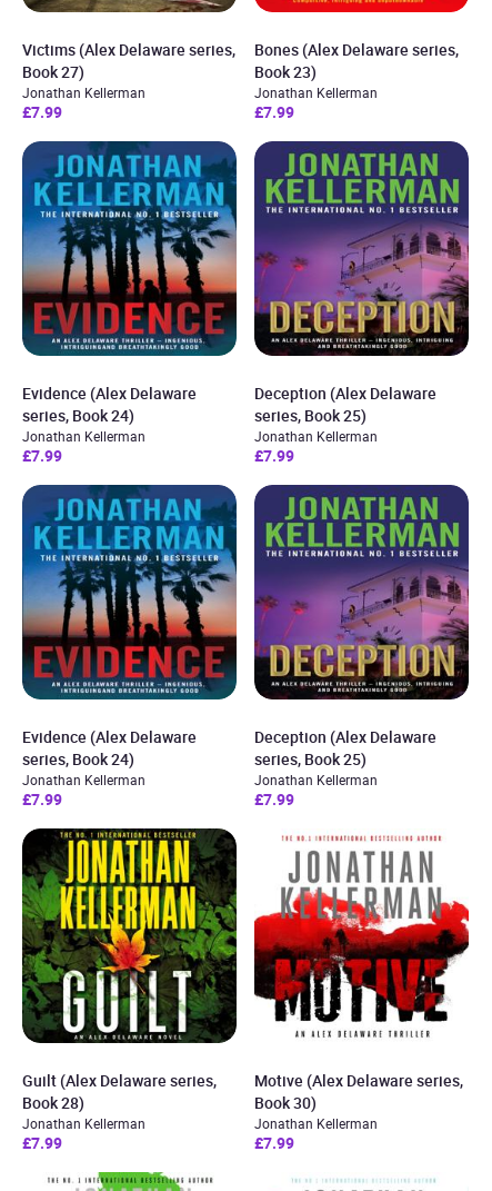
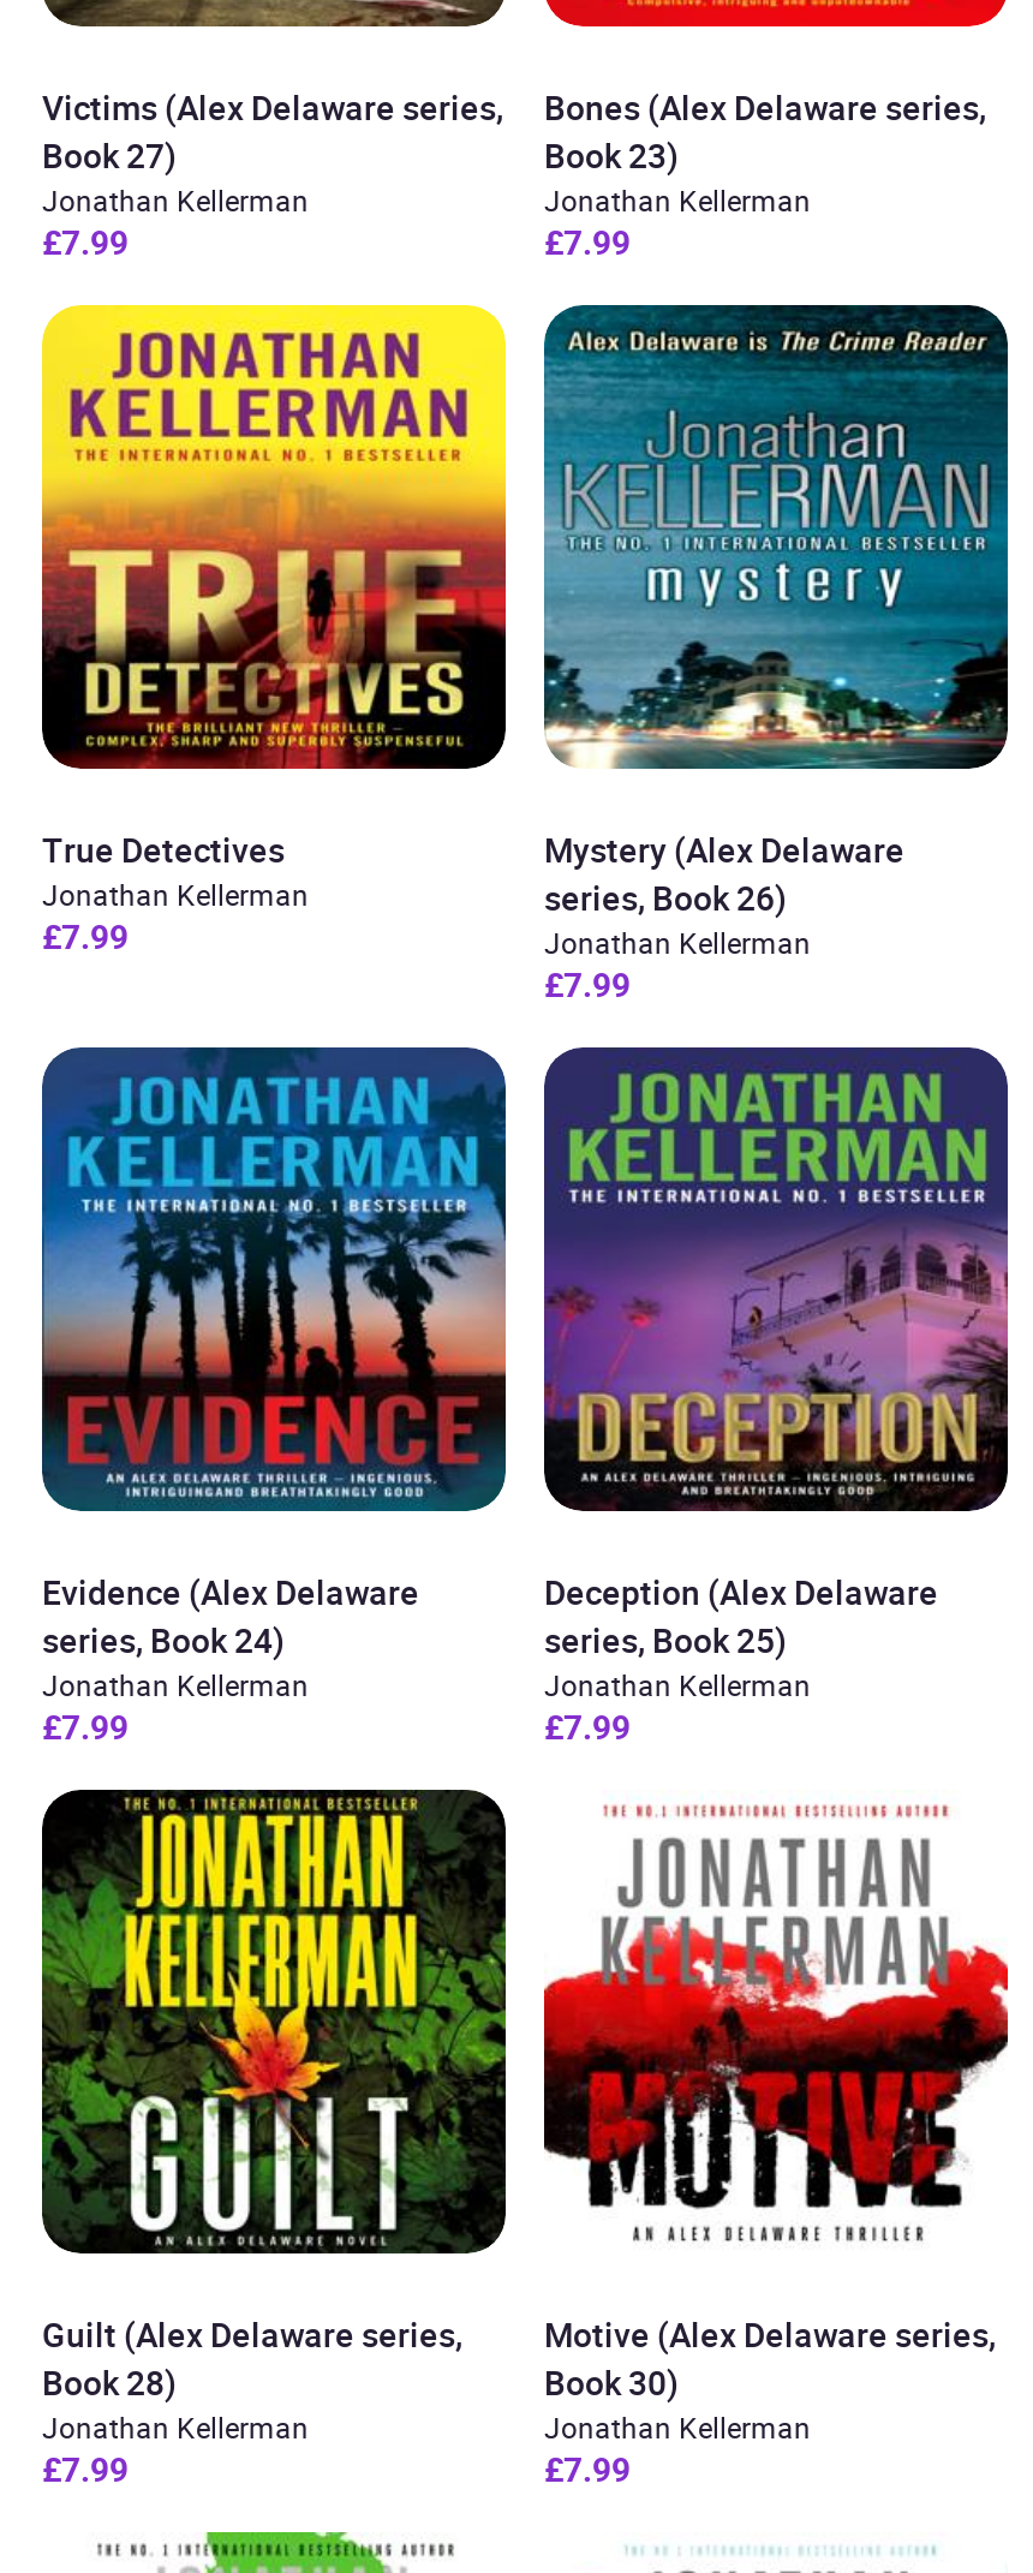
[21,140,238,426] [image] | Evidence (Alex Delaware | series, Book 24) -> [40,303,508,872] [image] | True Detectives
[253,141,470,404] [image] | Deception (Alex Delaware -> [542,305,1010,872] [image] | Mystery (Alex Delaware
[254,405,367,426] series, Book 25) -> [544,874,787,920] series, Book 26)
moved [22,427,145,466] -> [42,874,309,959]: Jonathan Kellerman | £7.99

